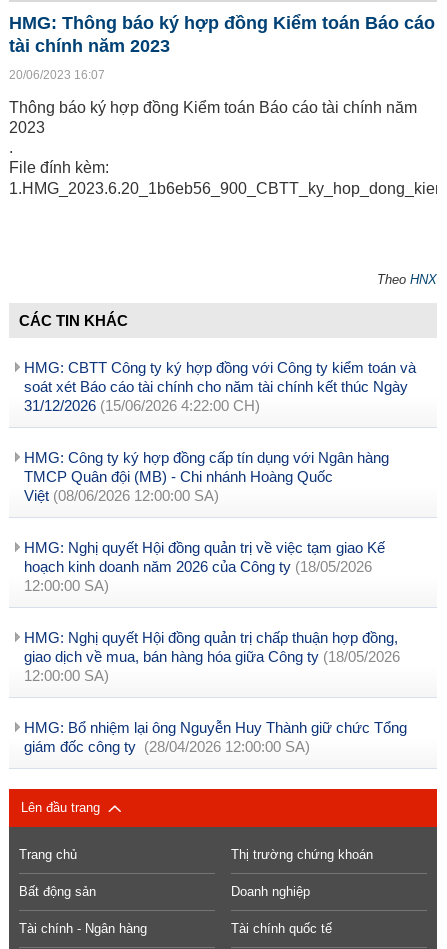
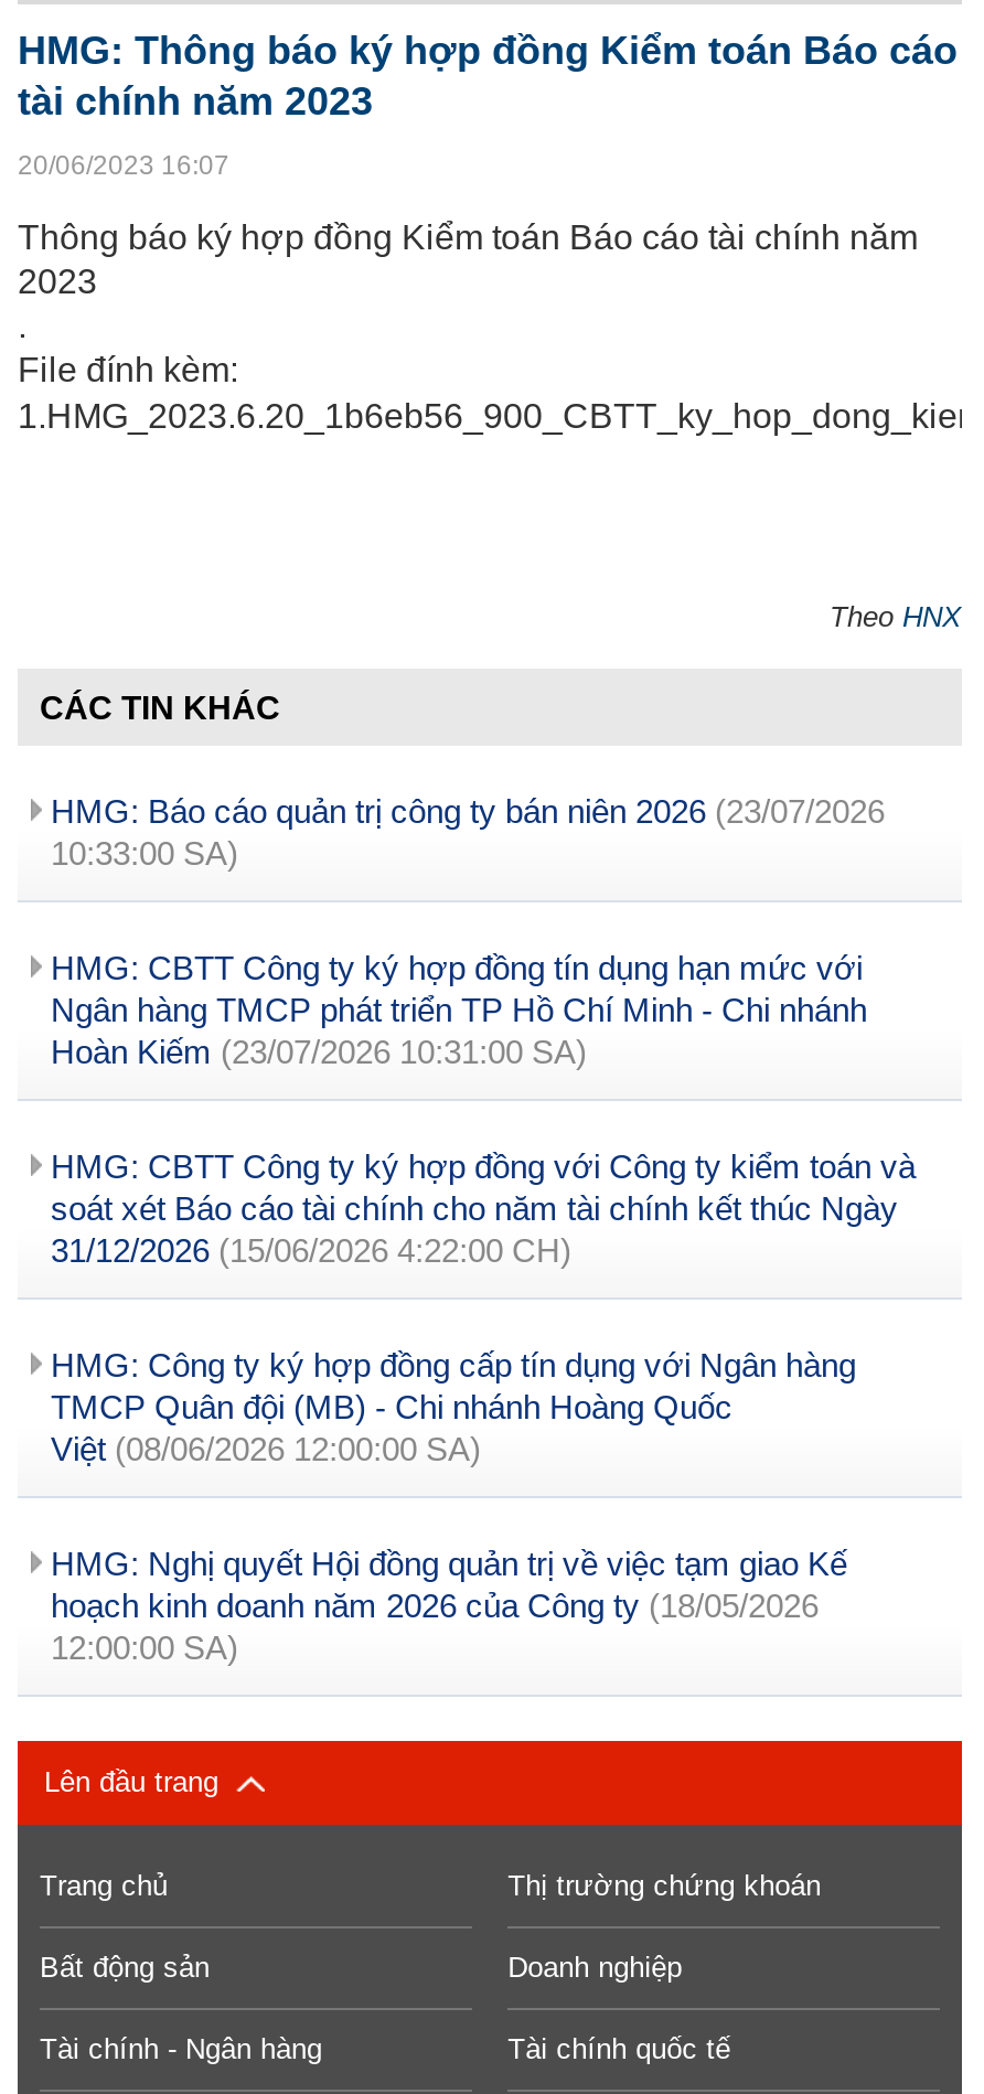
none -> [51,792,885,1070] HMG: Báo cáo quản trị công ty bán niên 2026 (23/07/2026 | 10:33:00 SA) | HMG: CBTT Công ty ký hợp đồng tín dụng hạn mức với | Ngân hàng TMCP phát triển TP Hồ Chí Minh - Chi nhánh | Hoàn Kiếm (23/07/2026 10:31:00 SA)
moved [24,359,416,594] -> [51,1147,916,1666]: HMG: CBTT Công ty ký hợp đồng với Công ty kiểm toán và | soát xét Báo cáo tài chính cho năm tài chính kết thúc Ngày | 31/12/2026 (15/06/2026 4:22:00 CH) | ... | hoạch kinh doanh năm 2026 của Công ty (18/05/2026 | 12:00:00 SA)
[24,629,407,755] HMG: Nghị quyết Hội đồng quản trị chấp thuận hợp đồng, | giao dịch về mua, bán hàng hóa giữa Công ty (18/05/2026 | 12:00:00 SA) | HMG: Bổ nhiệm lại ông Nguyễn Huy Thành giữ chức Tổng | giám đốc công ty (28/04/2026 12:00:00 SA) -> none

